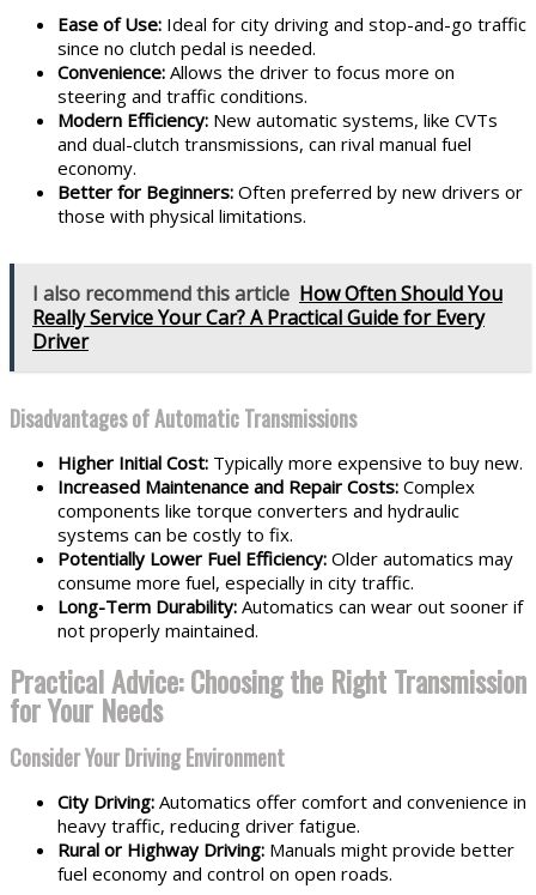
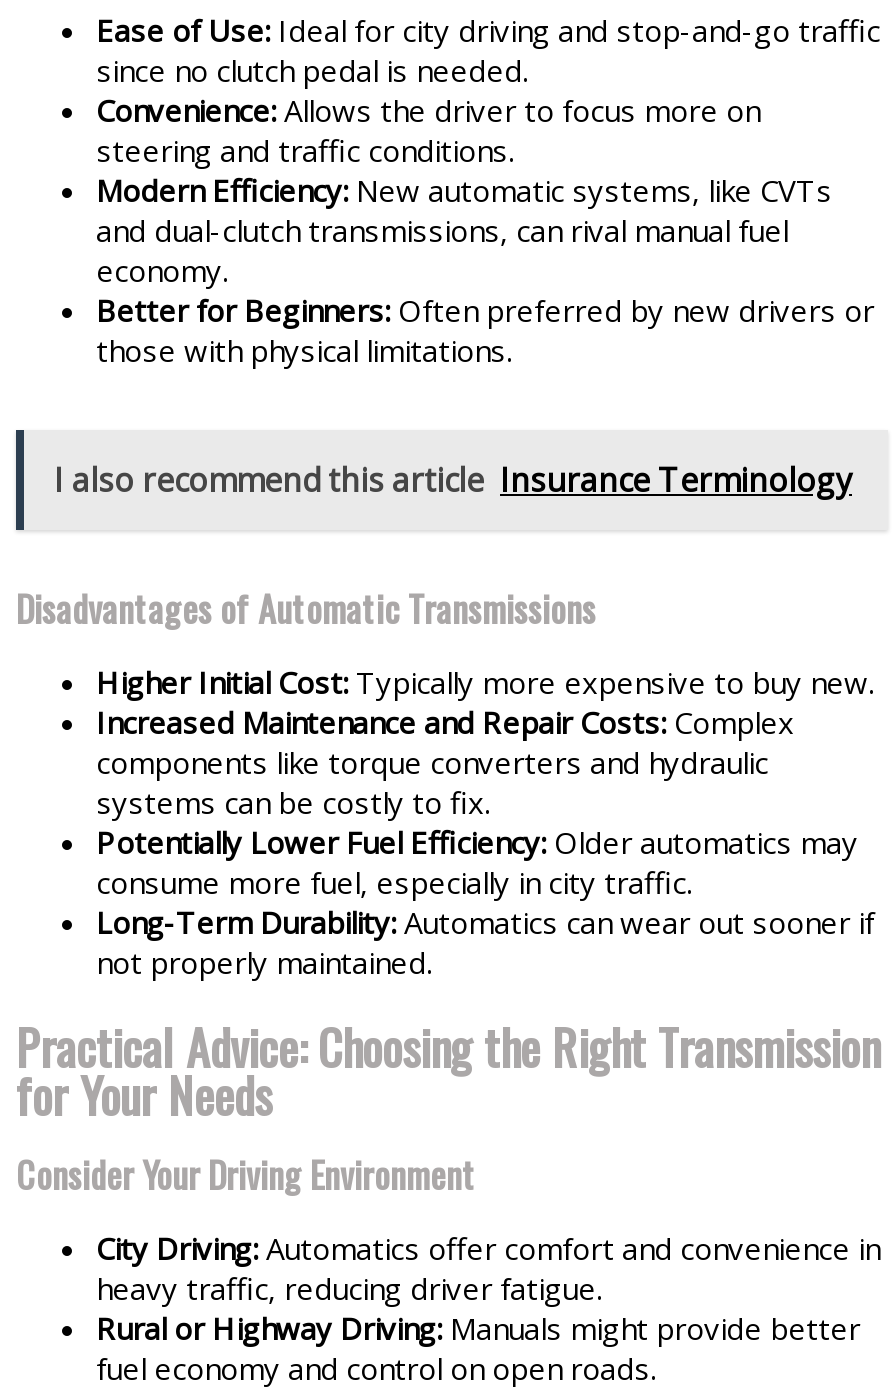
[32,280,502,354] I also recommend this article How Often Should You | Really Service Your Car? A Practical Guide for Every | Driver -> [54,457,852,501] I also recommend this article Insurance Terminology

